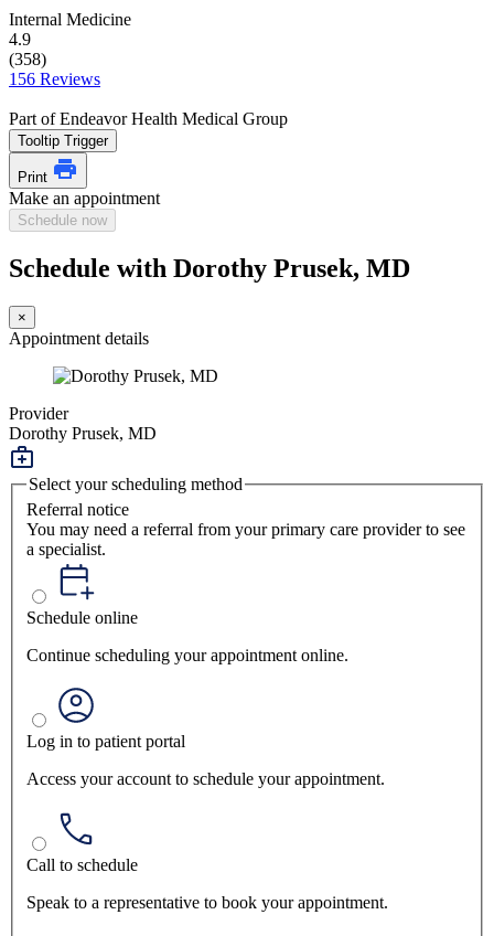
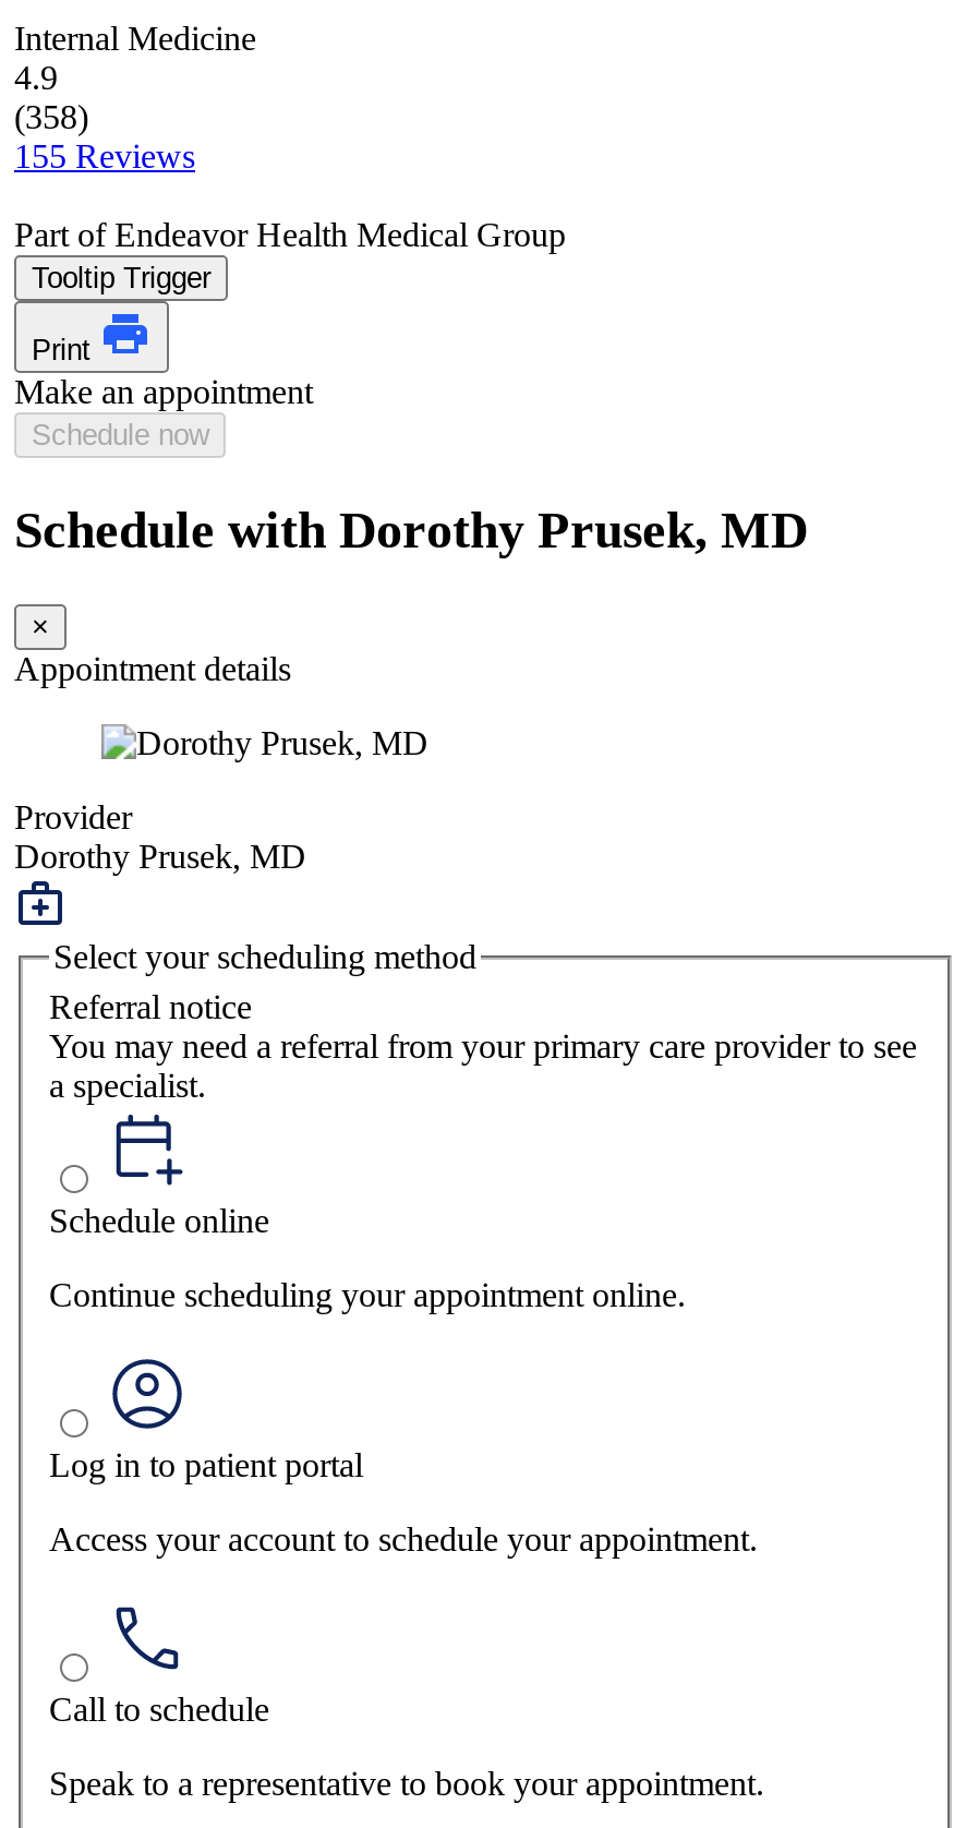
[9,70,100,88] 156 Reviews -> [14,137,195,175] 155 Reviews

